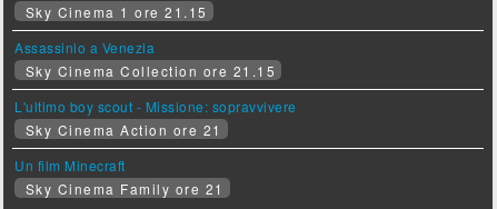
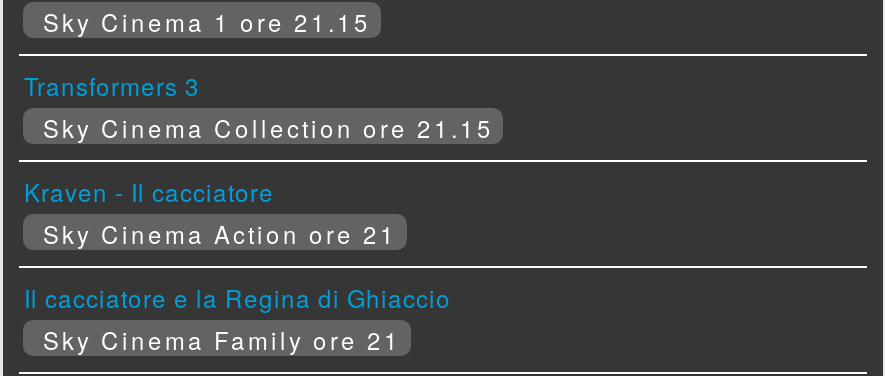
[15,38,155,57] Assassinio a Venezia -> [24,69,200,103] Transformers 3
[15,97,297,116] L'ultimo boy scout - Missione: sopravvivere -> [24,175,274,209] Kraven - Il cacciatore
[15,156,126,175] Un film Minecraft -> [24,281,451,315] Il cacciatore e la Regina di Ghiaccio

